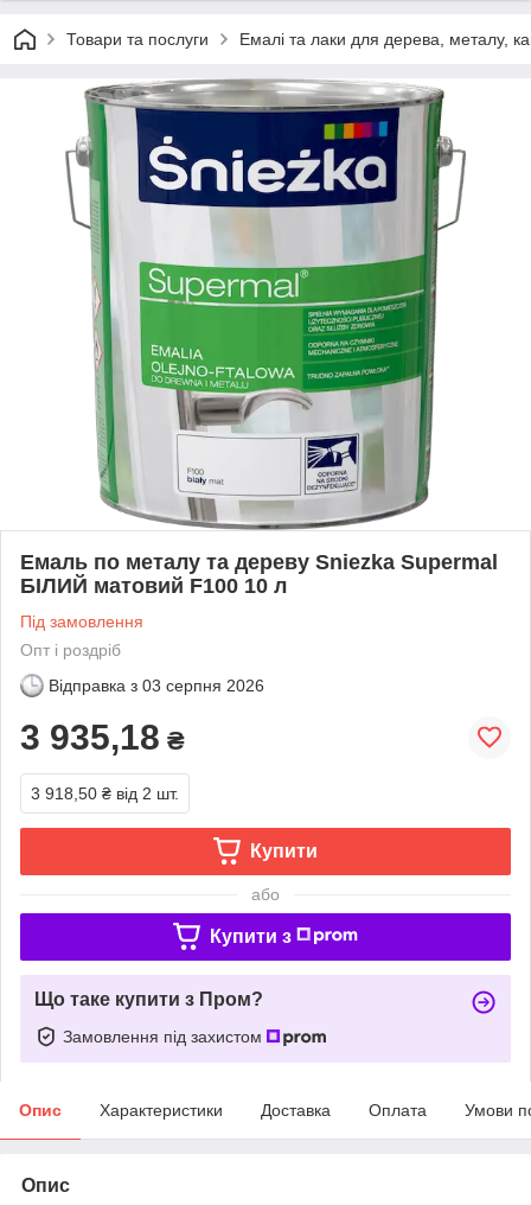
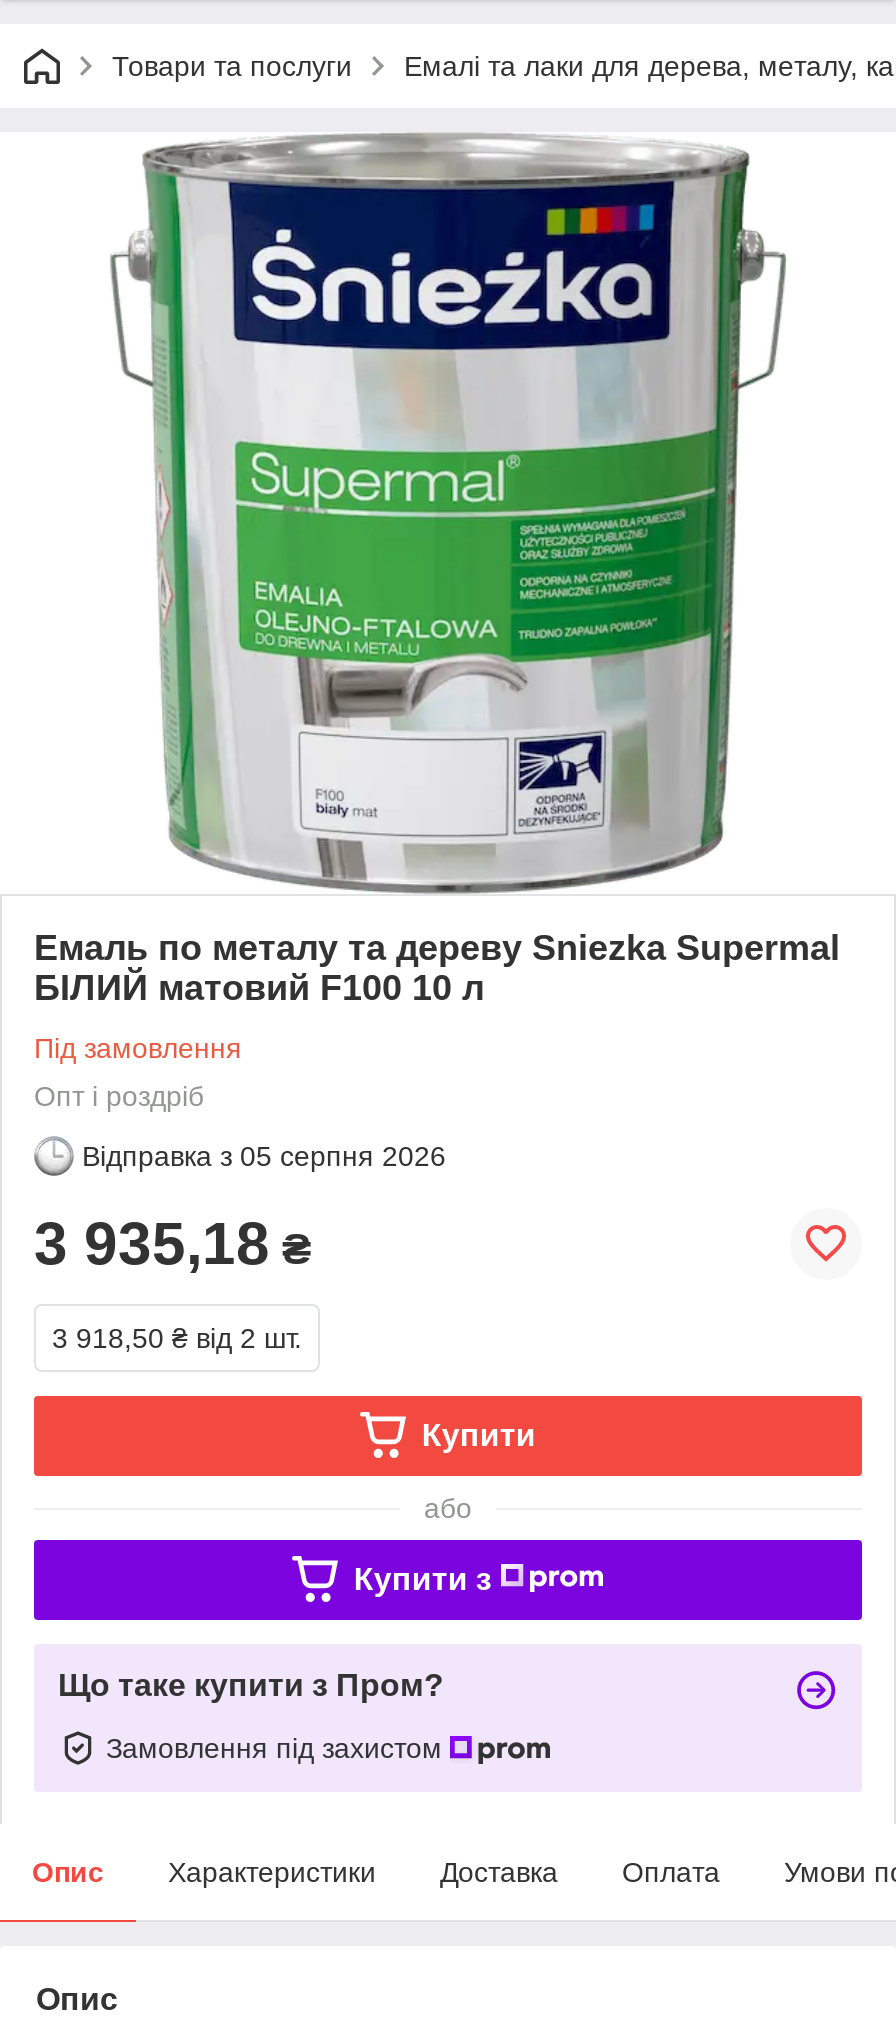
[49,676,264,695] Відправка з 03 серпня 2026 -> [82,1140,446,1172] Відправка з 05 серпня 2026

